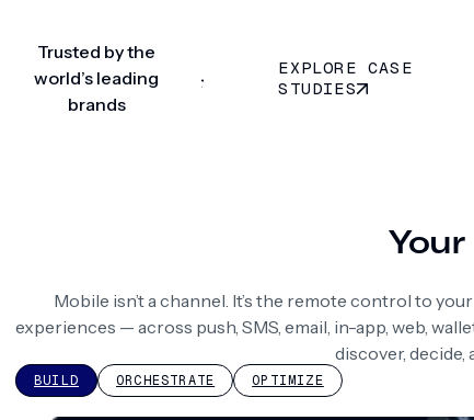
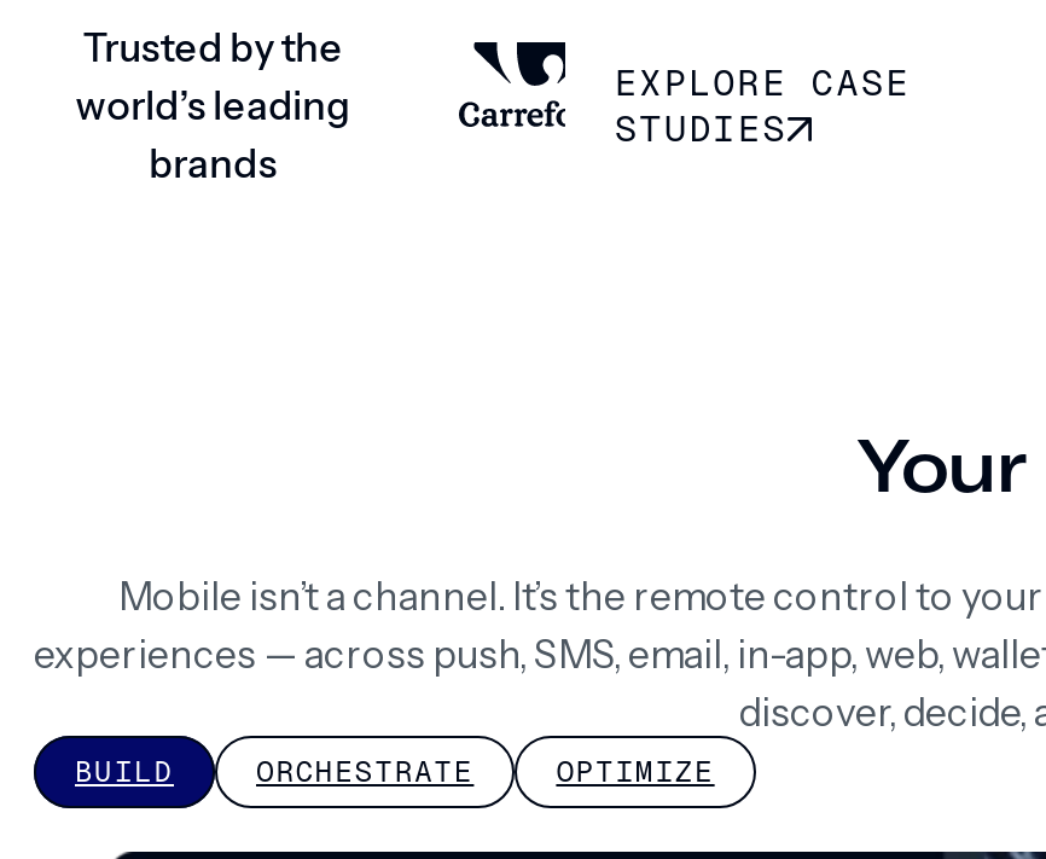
none -> [447,40,568,129] [image]

